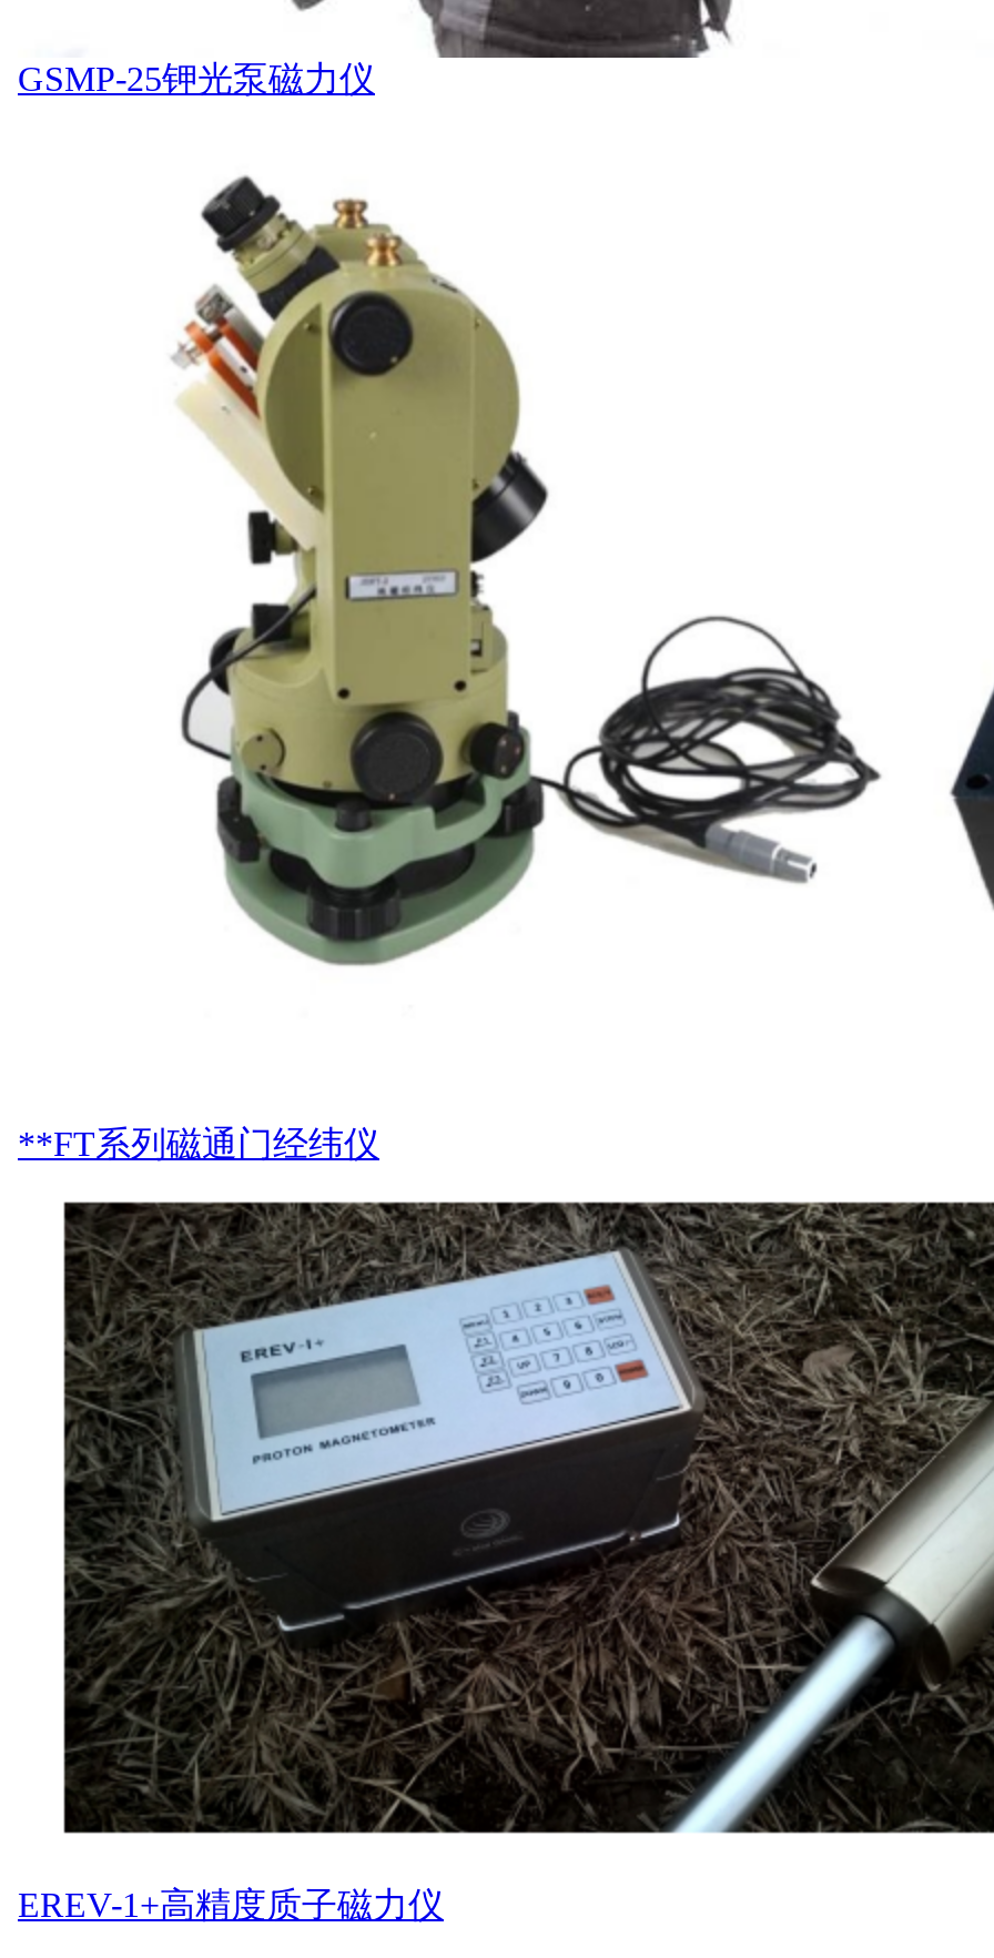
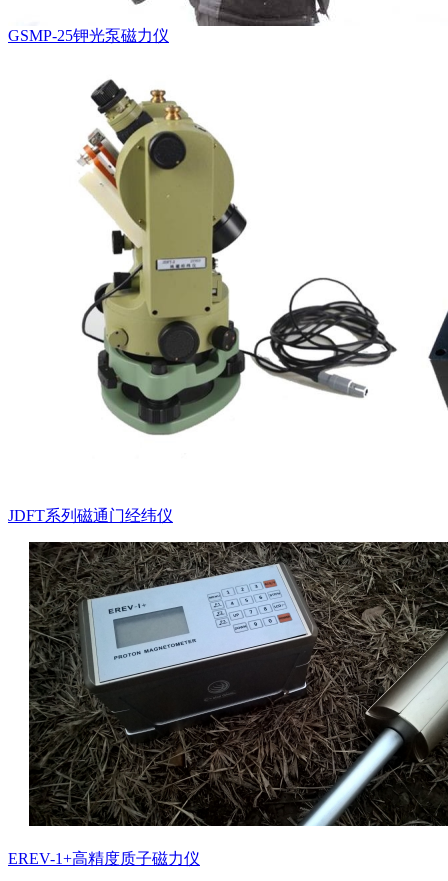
[18,1125,379,1163] **FT系列磁通门经纬仪 -> [8,507,173,524] JDFT系列磁通门经纬仪

